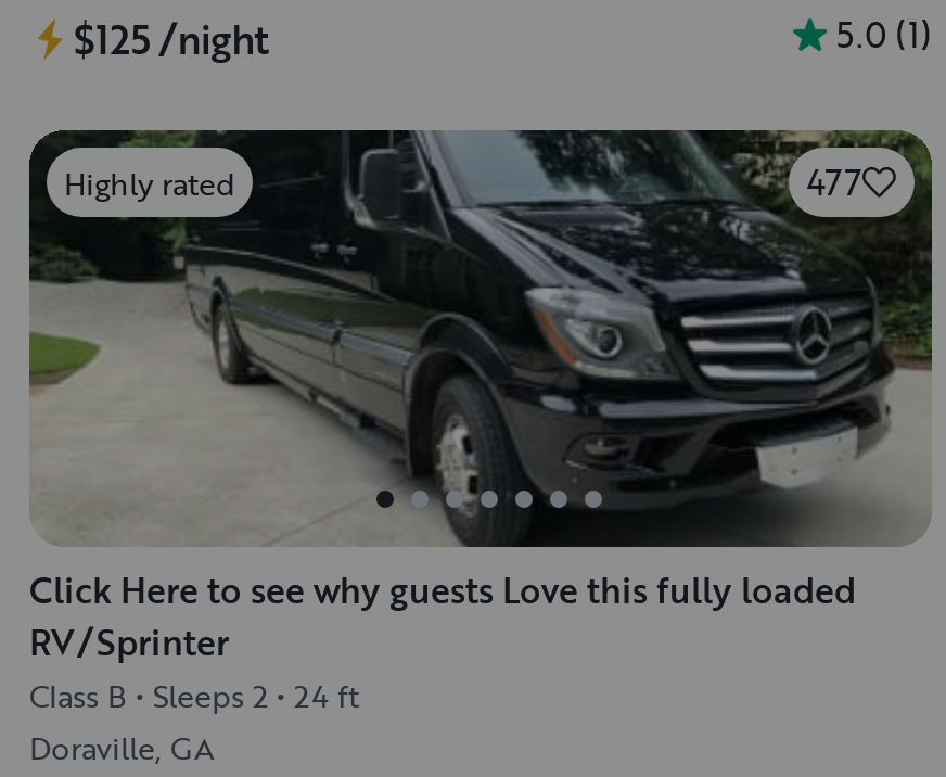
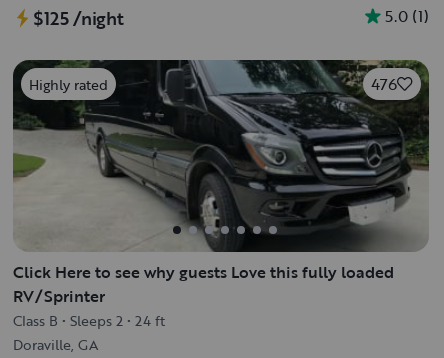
[806,156,862,208] 477 -> [371,72,397,96] 476

